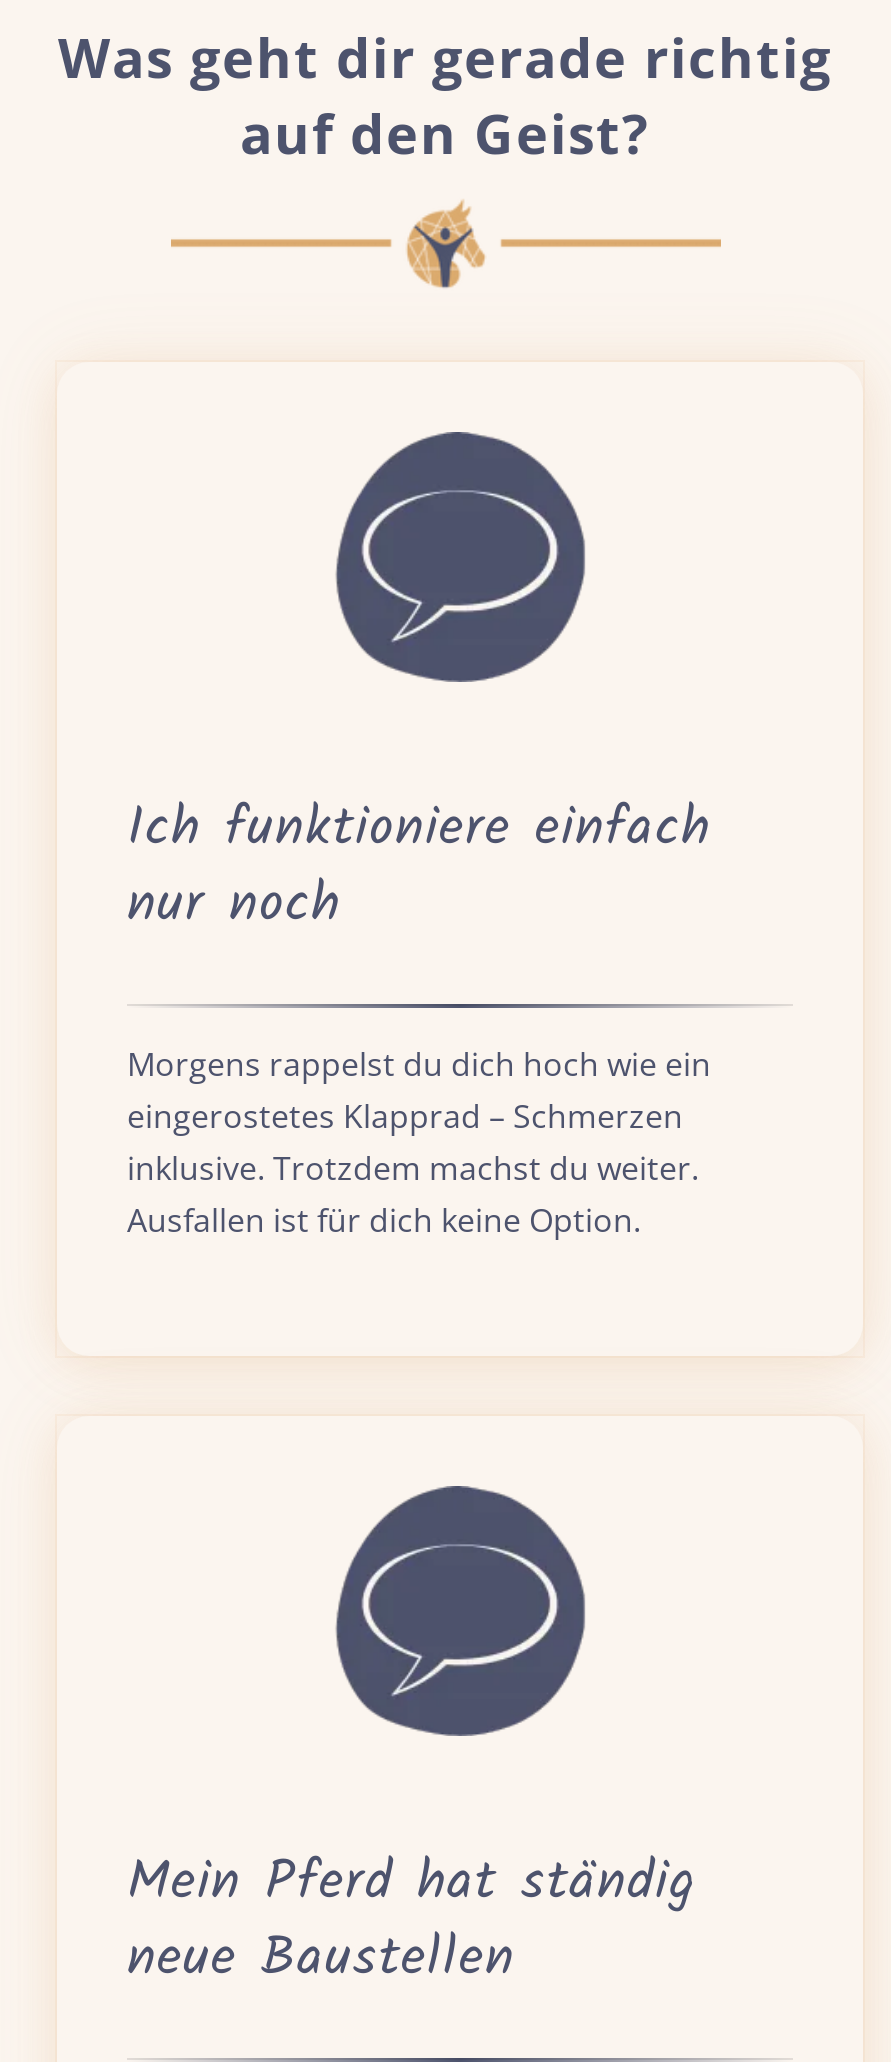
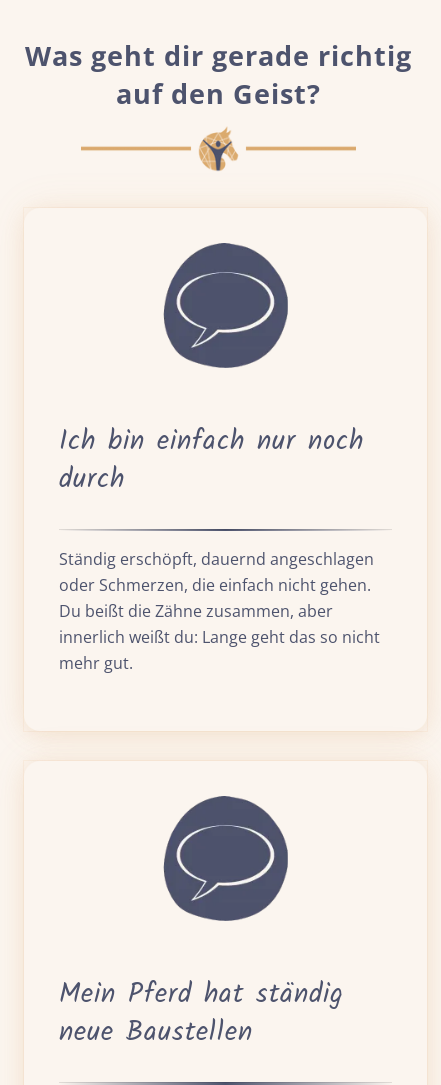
[127,785,711,947] Ich funktioniere einfach | nur noch -> [59,420,364,501] Ich bin einfach nur noch | durch
[127,1042,711,1242] Morgens rappelst du dich hoch wie ein | eingerostetes Klapprad – Schmerzen | inklusive. Trotzdem machst du weiter. | Ausfallen ist für dich keine Option. -> [59,548,380,674] Ständig erschöpft, dauernd angeschlagen | oder Schmerzen, die einfach nicht gehen. | Du beißt die Zähne zusammen, aber | innerlich weißt du: Lange geht das so nicht | mehr gut.

